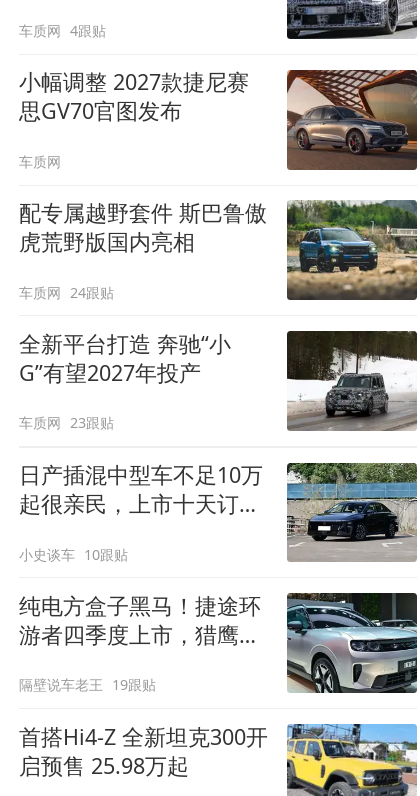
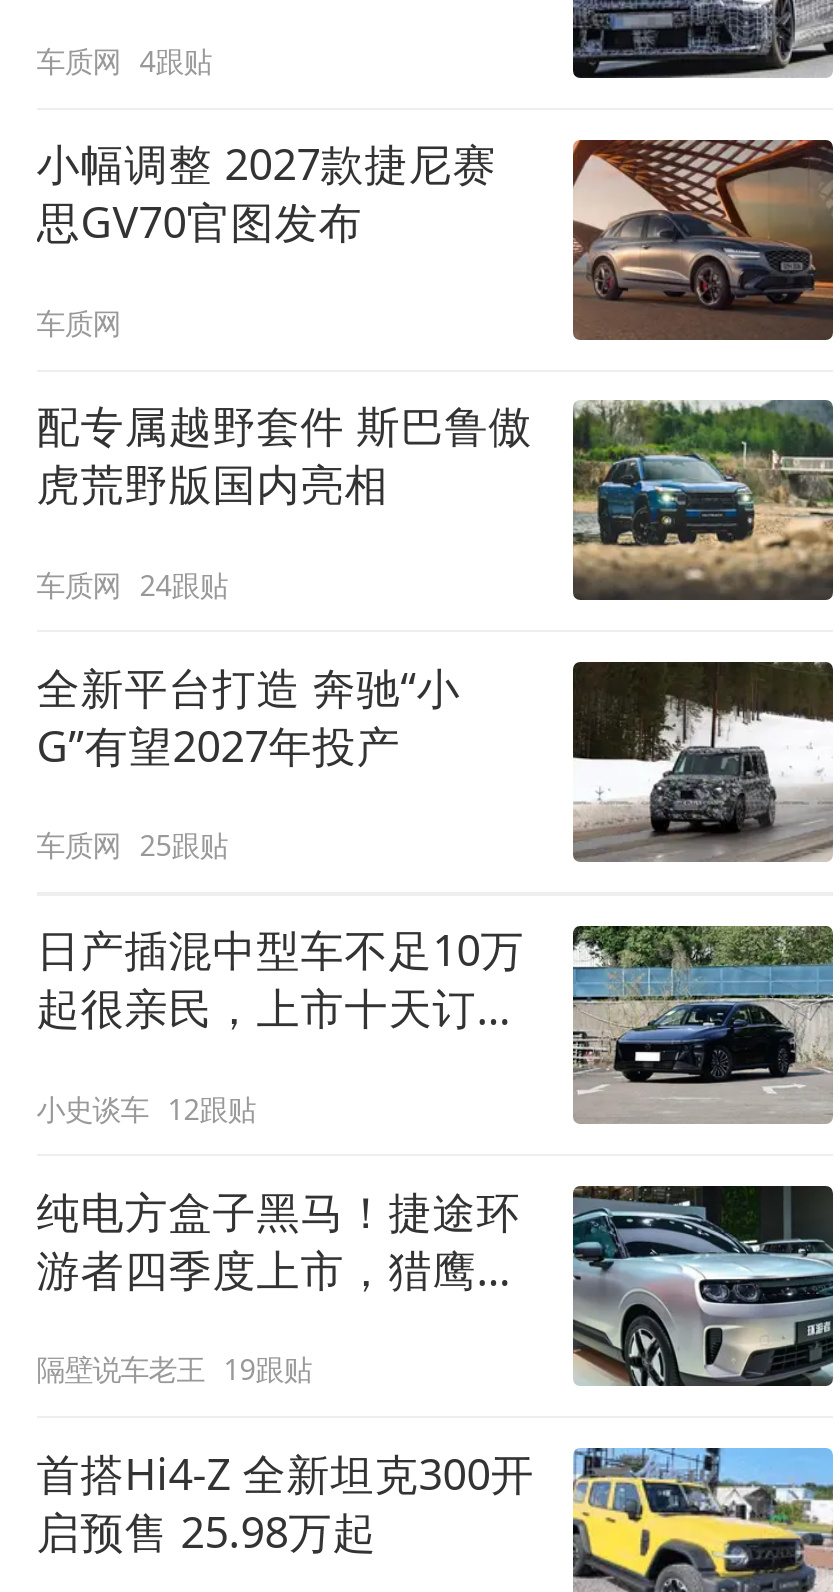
[19,413,114,432] 车质网 23跟贴 -> [36,826,228,864] 车质网 25跟贴
[19,545,128,564] 小史谈车 10跟贴 -> [36,1090,256,1128] 小史谈车 12跟贴

